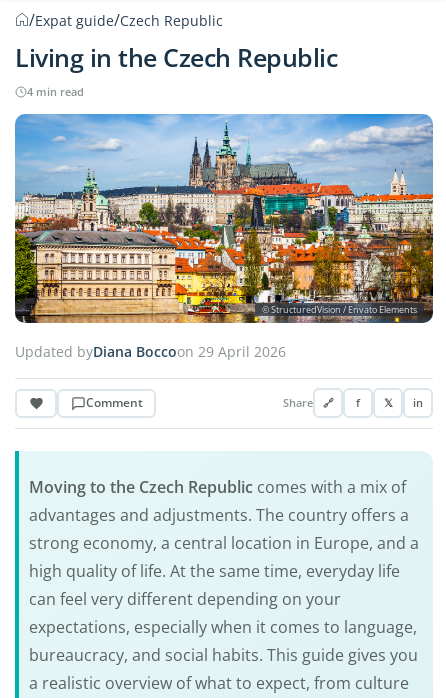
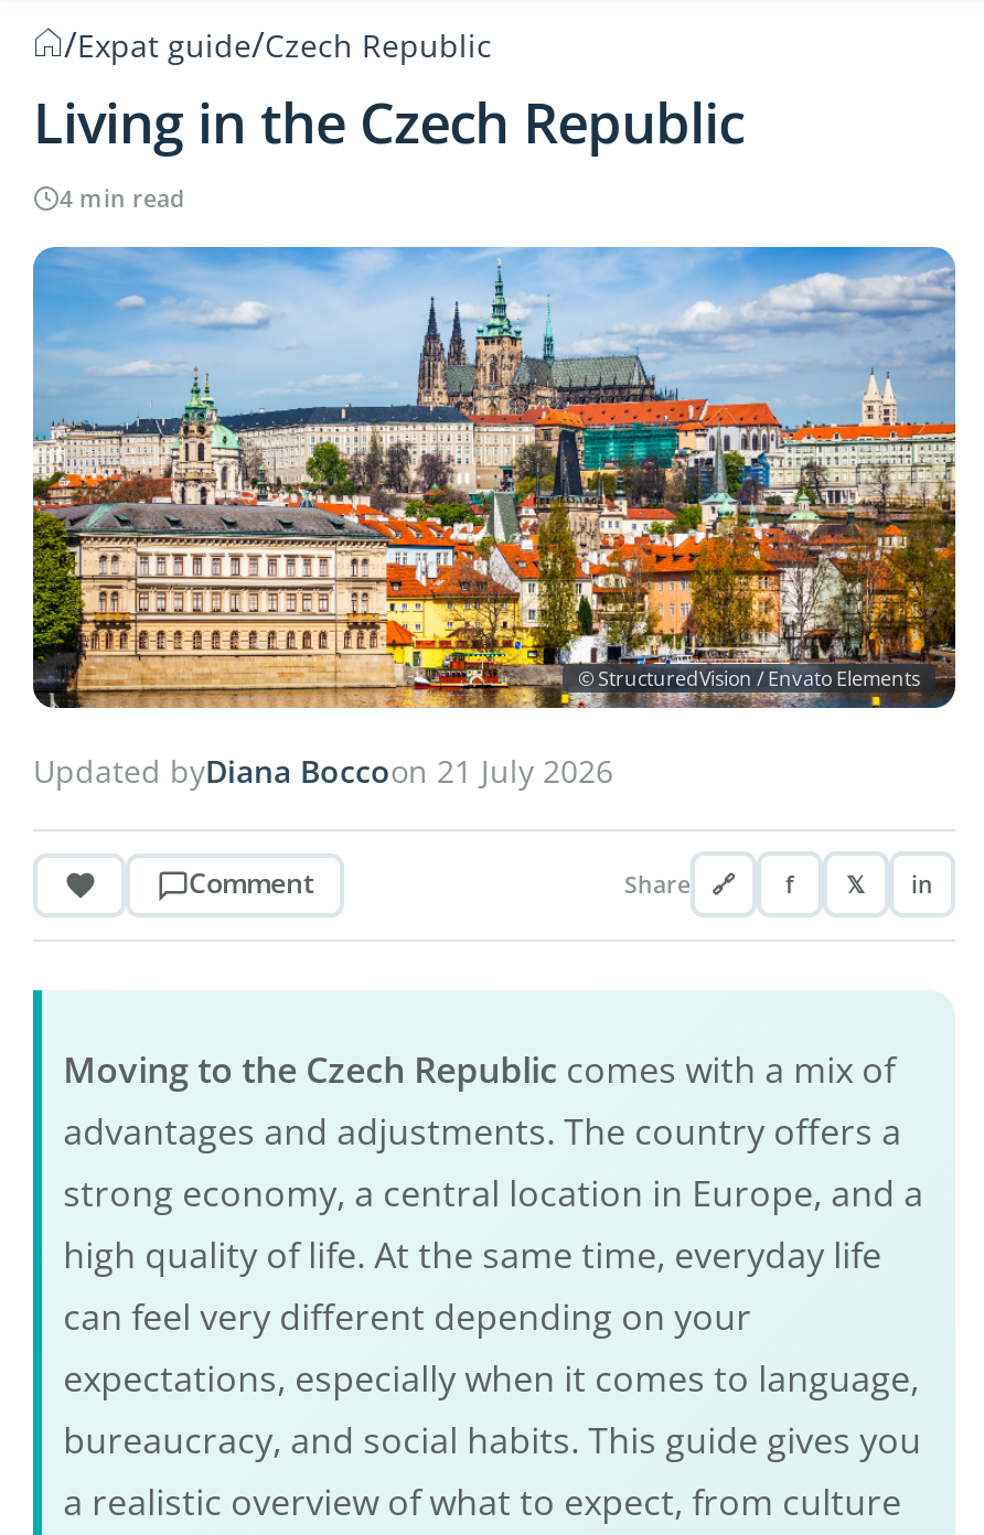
[15,342,286,361] Updated byDiana Boccoon 29 April 2026 -> [33,750,613,792] Updated byDiana Boccoon 21 July 2026

